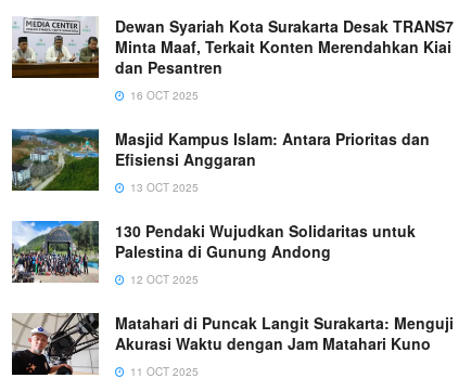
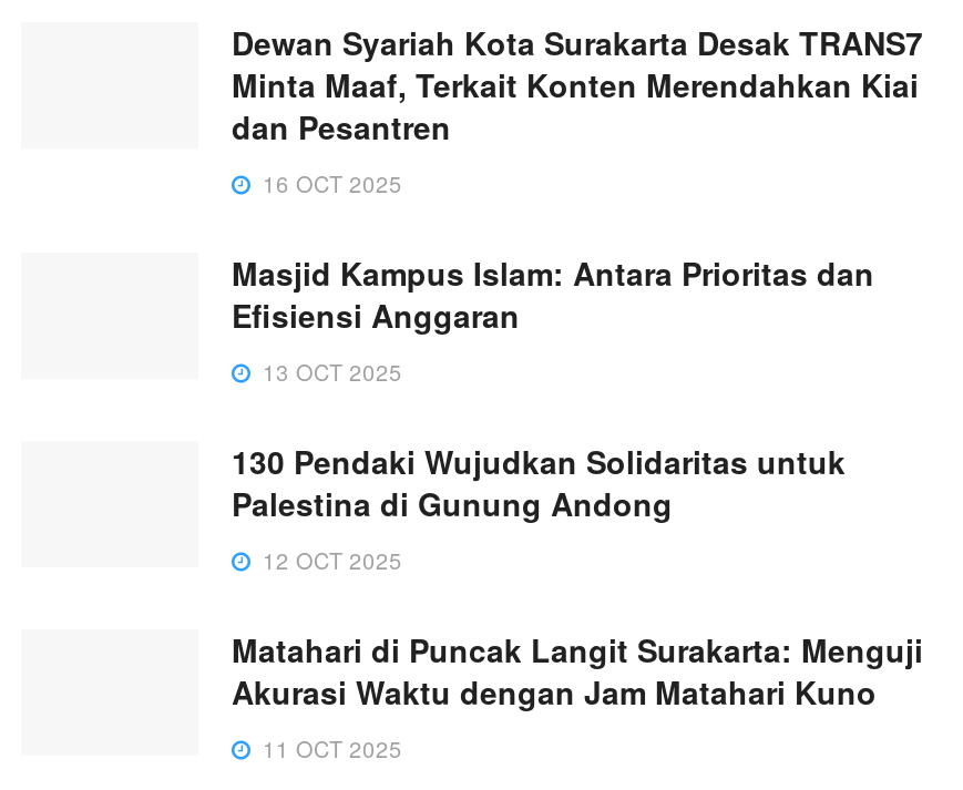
[11,16,100,79] [image] -> none
[11,128,100,192] [image] -> none
[11,220,100,284] [image] -> none
[11,312,100,376] [image] -> none

